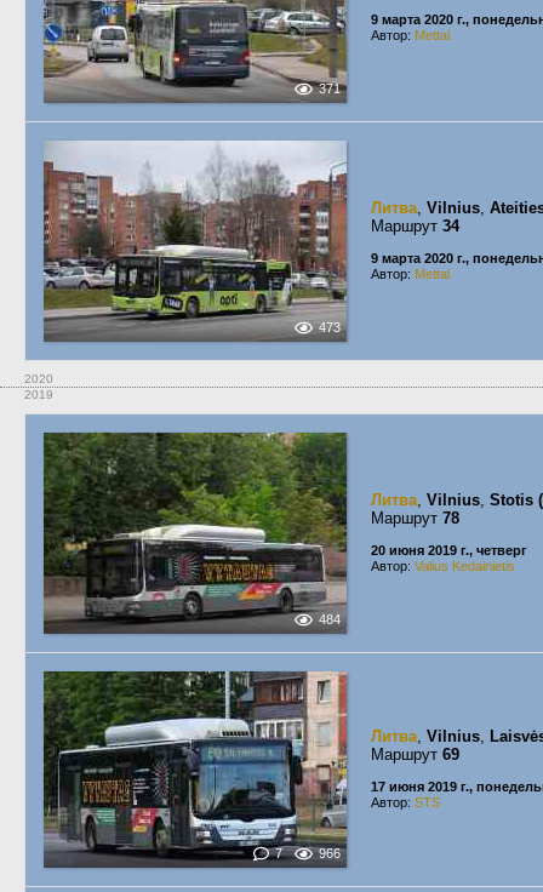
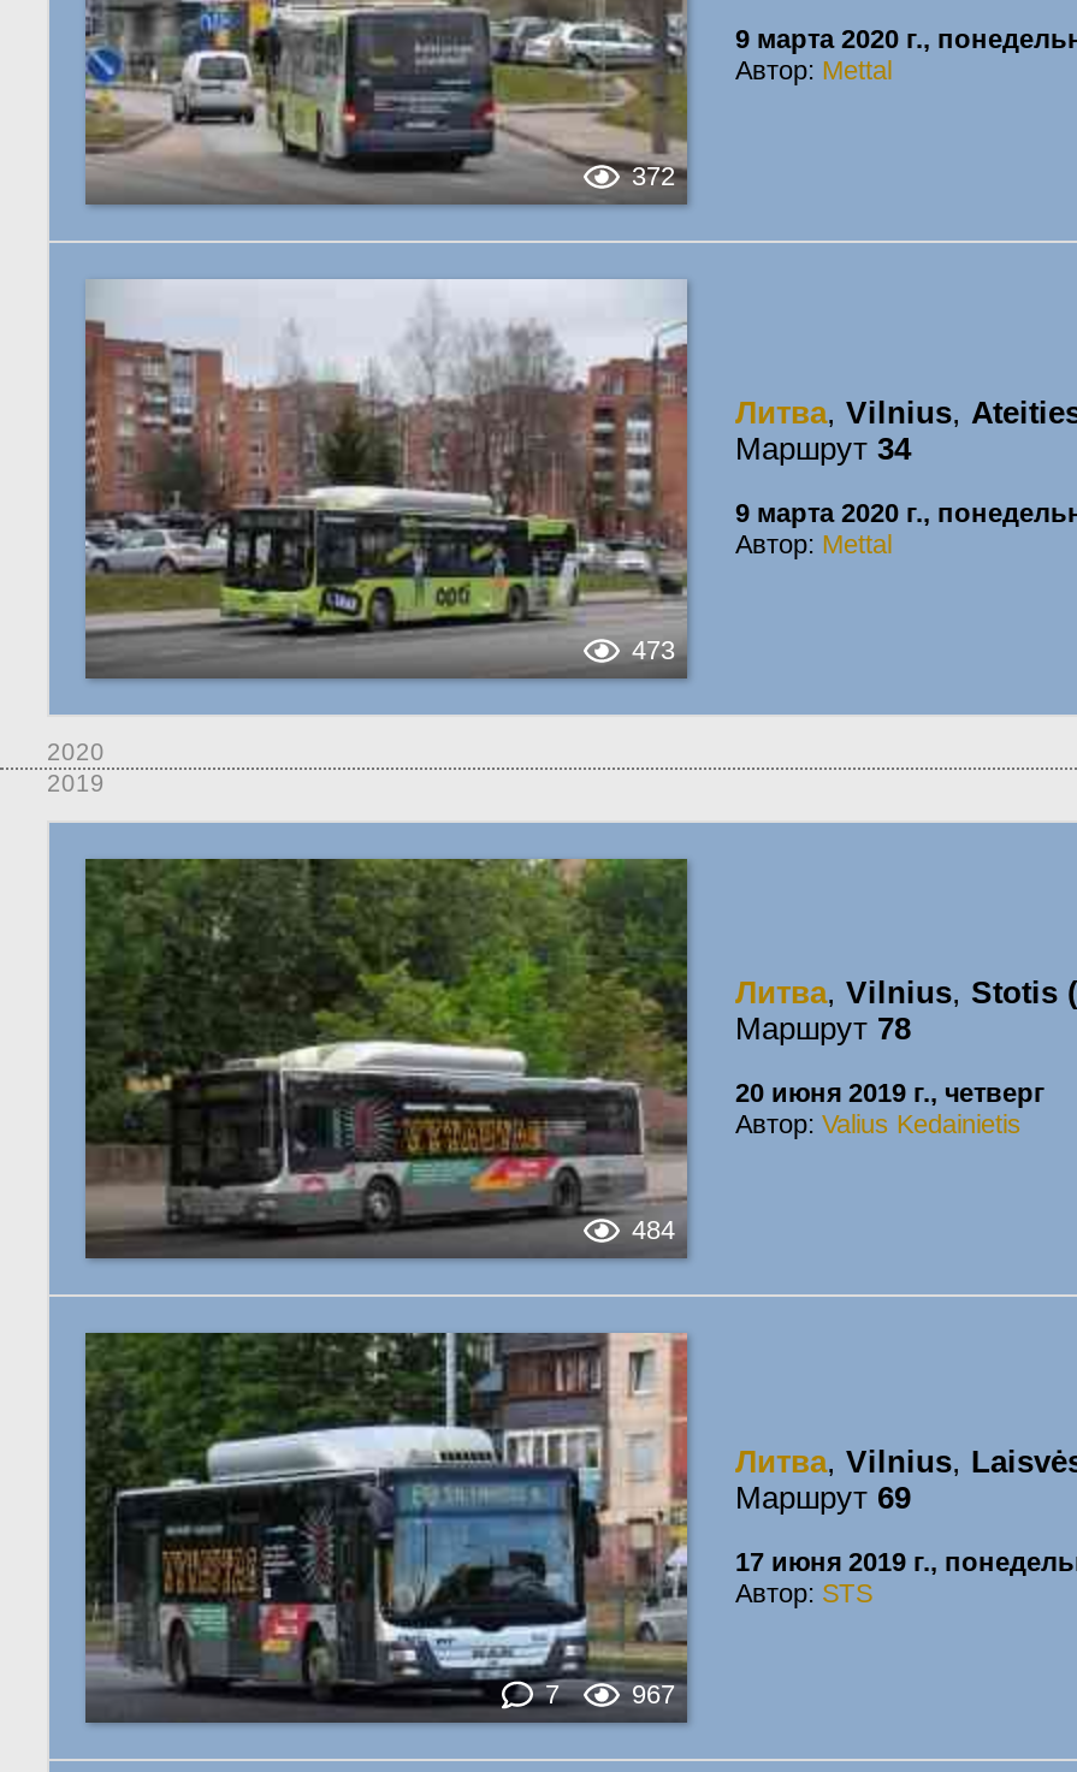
[319,81,341,96] 371 -> [632,161,675,190] 372
[319,846,341,860] 966 -> [632,1679,675,1708] 967

